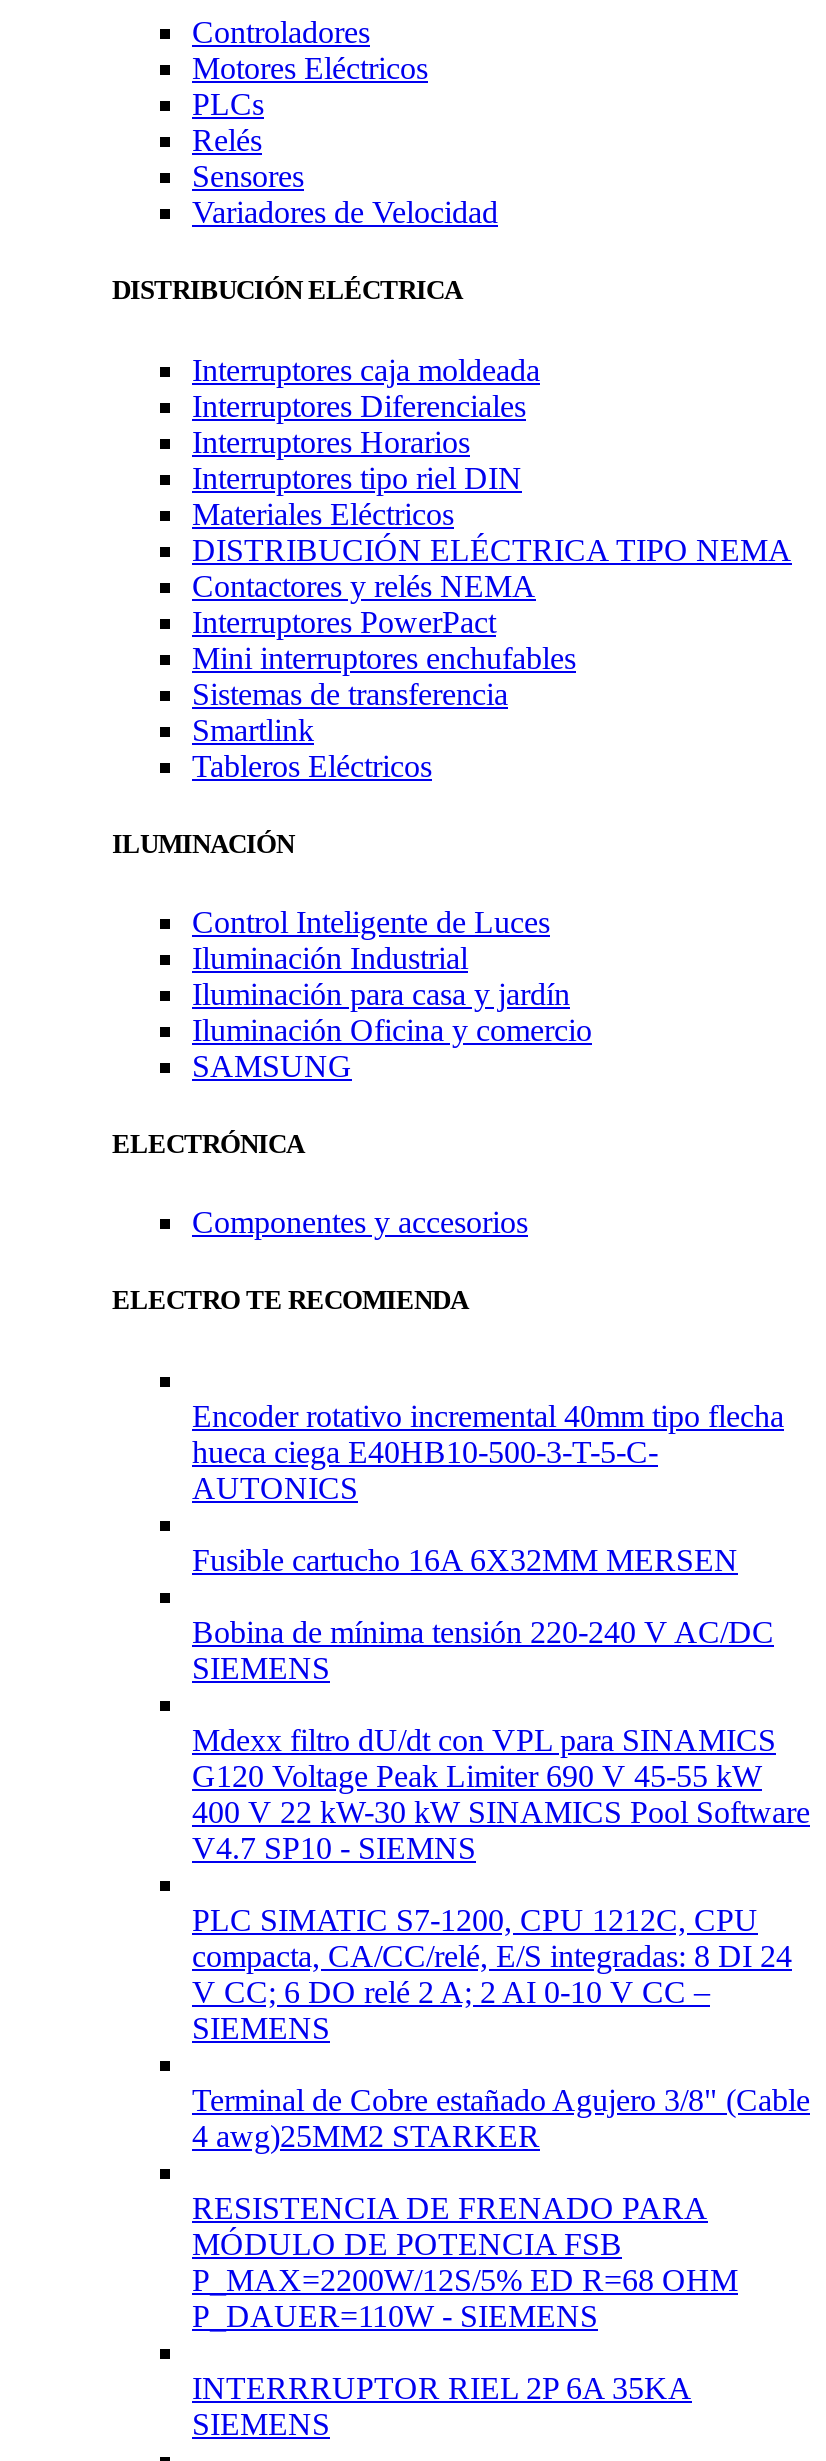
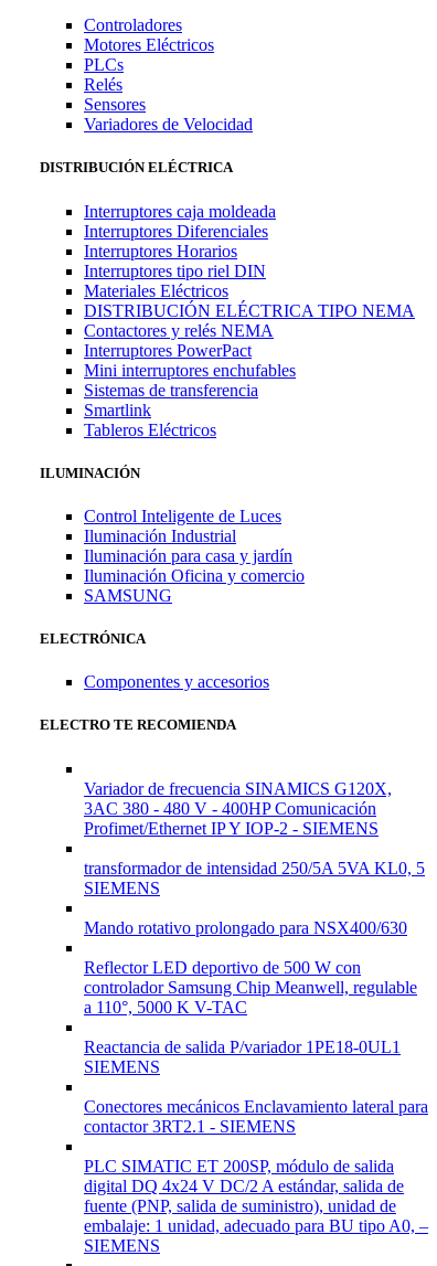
[192,1398,784,1648] Encoder rotativo incremental 40mm tipo flecha | hueca ciega E40HB10-500-3-T-5-C- | AUTONICS | Fusible cartucho 16A 6X32MM MERSEN | Bobina de mínima tensión 220-240 V AC/DC -> [84,779,425,877] Variador de frecuencia SINAMICS G120X, | 3AC 380 - 480 V - 400HP Comunicación | Profimet/Ethernet IP Y IOP-2 - SIEMENS | transformador de intensidad 250/5A 5VA KL0, 5
[192,1722,810,2008] Mdexx filtro dU/dt con VPL para SINAMICS | G120 Voltage Peak Limiter 690 V 45-55 kW | 400 V 22 kW-30 kW SINAMICS Pool Software | V4.7 SP10 - SIEMNS | PLC SIMATIC S7-1200, CPU 1212C, CPU | compacta, CA/CC/relé, E/S integradas: 8 DI 24 | V CC; 6 DO relé 2 A; 2 AI 0-10 V CC – -> [84,918,417,1056] Mando rotativo prolongado para NSX400/630 | Reflector LED deportivo de 500 W con | controlador Samsung Chip Meanwell, regulable | a 110°, 5000 K V-TAC | Reactancia de salida P/variador 1PE18-0UL1
[192,2082,810,2404] Terminal de Cobre estañado Agujero 3/8" (Cable | 4 awg)25MM2 STARKER | RESISTENCIA DE FRENADO PARA | MÓDULO DE POTENCIA FSB | P_MAX=2200W/12S/5% ED R=68 OHM | P_DAUER=110W - SIEMENS | INTERRRUPTOR RIEL 2P 6A 35KA -> [84,1097,428,1235] Conectores mecánicos Enclavamiento lateral para | contactor 3RT2.1 - SIEMENS | PLC SIMATIC ET 200SP, módulo de salida | digital DQ 4x24 V DC/2 A estándar, salida de | fuente (PNP, salida de suministro), unidad de | embalaje: 1 unidad, adecuado para BU tipo A0, –

